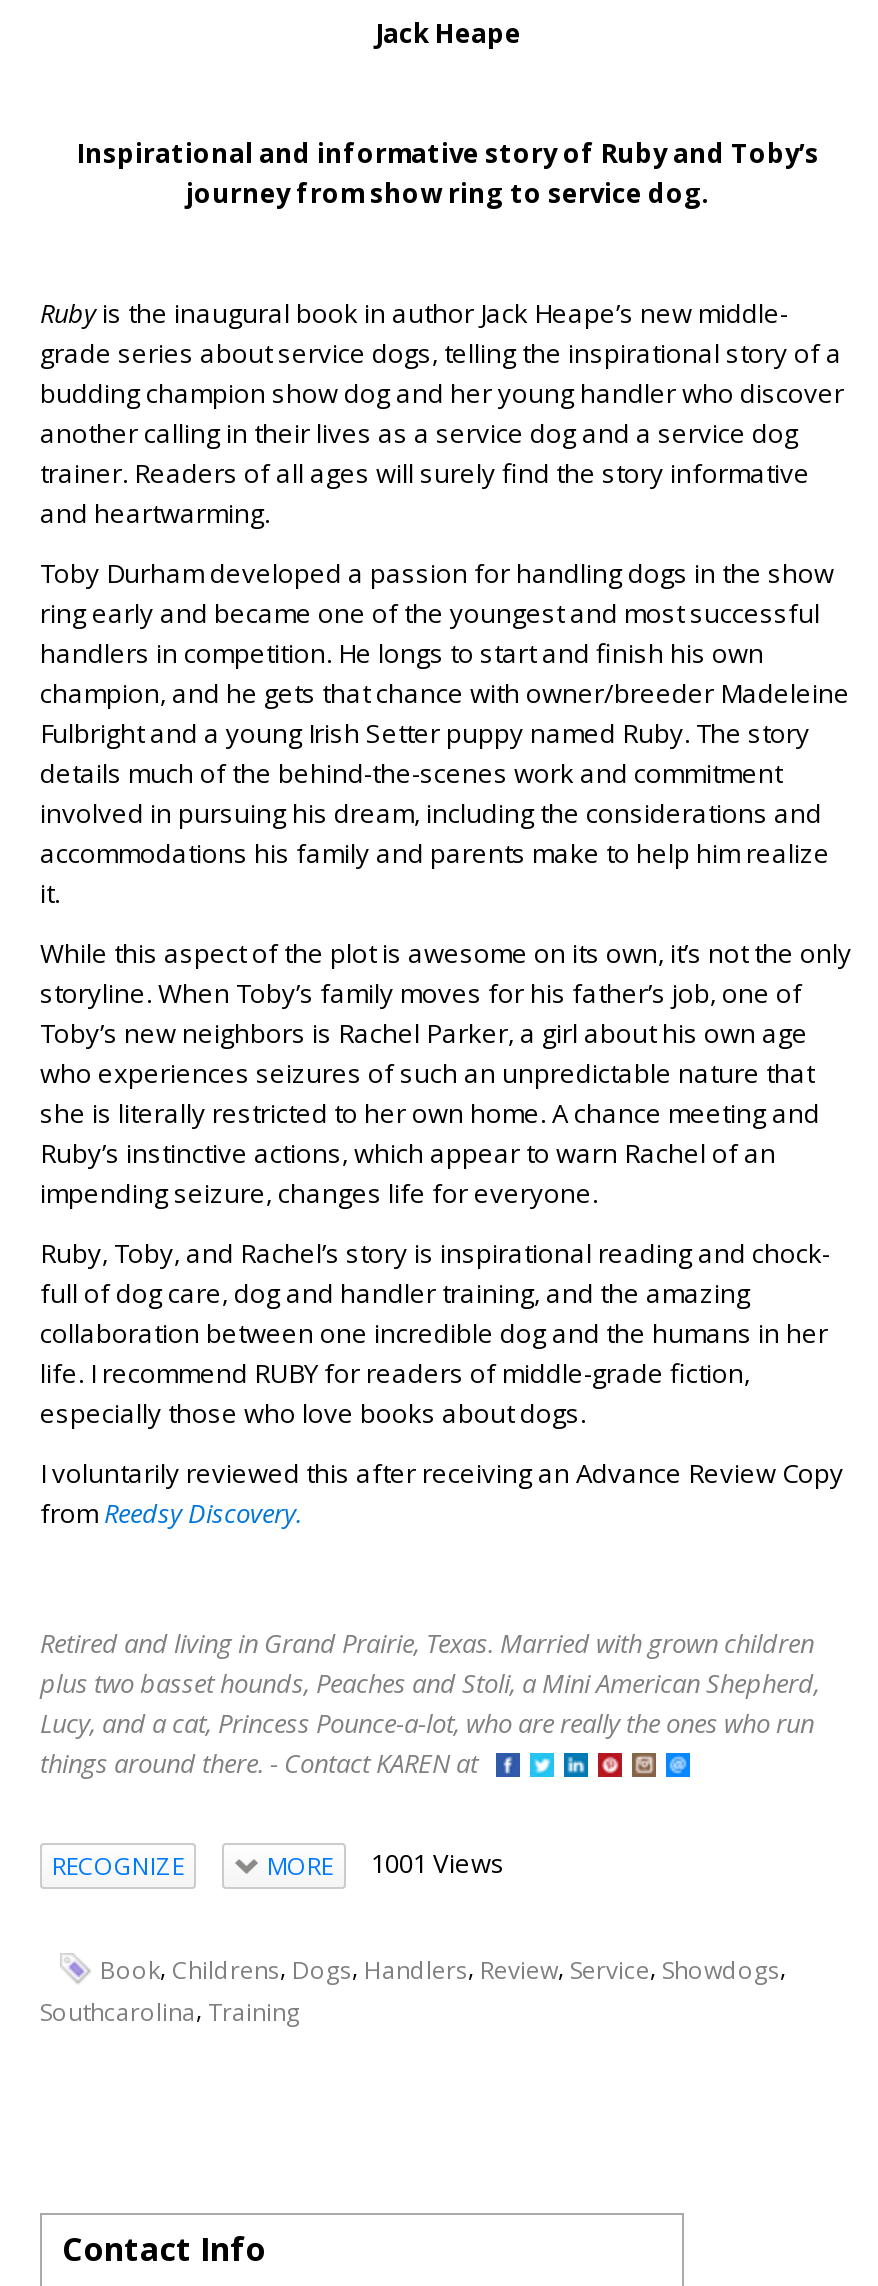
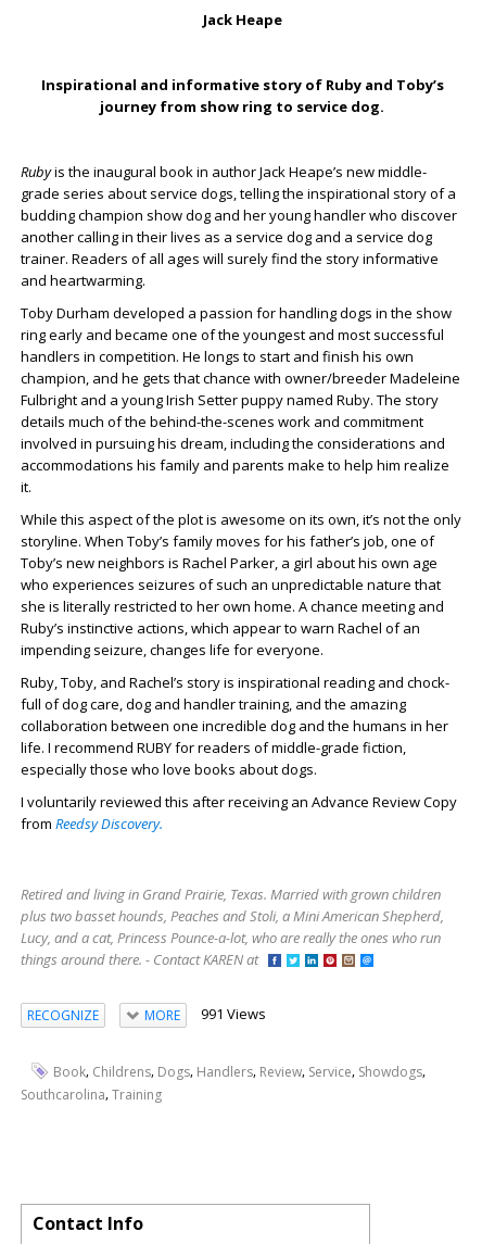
[267,1845,505,1883] MORE 1001 Views -> [144,1004,265,1025] MORE 991 Views

